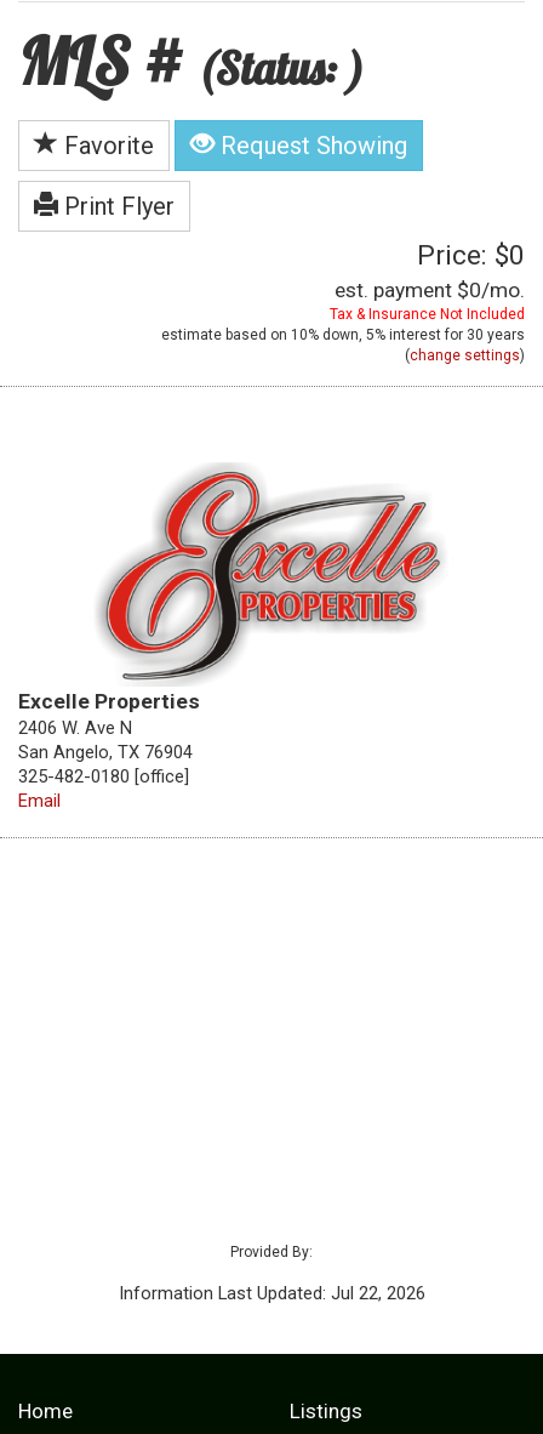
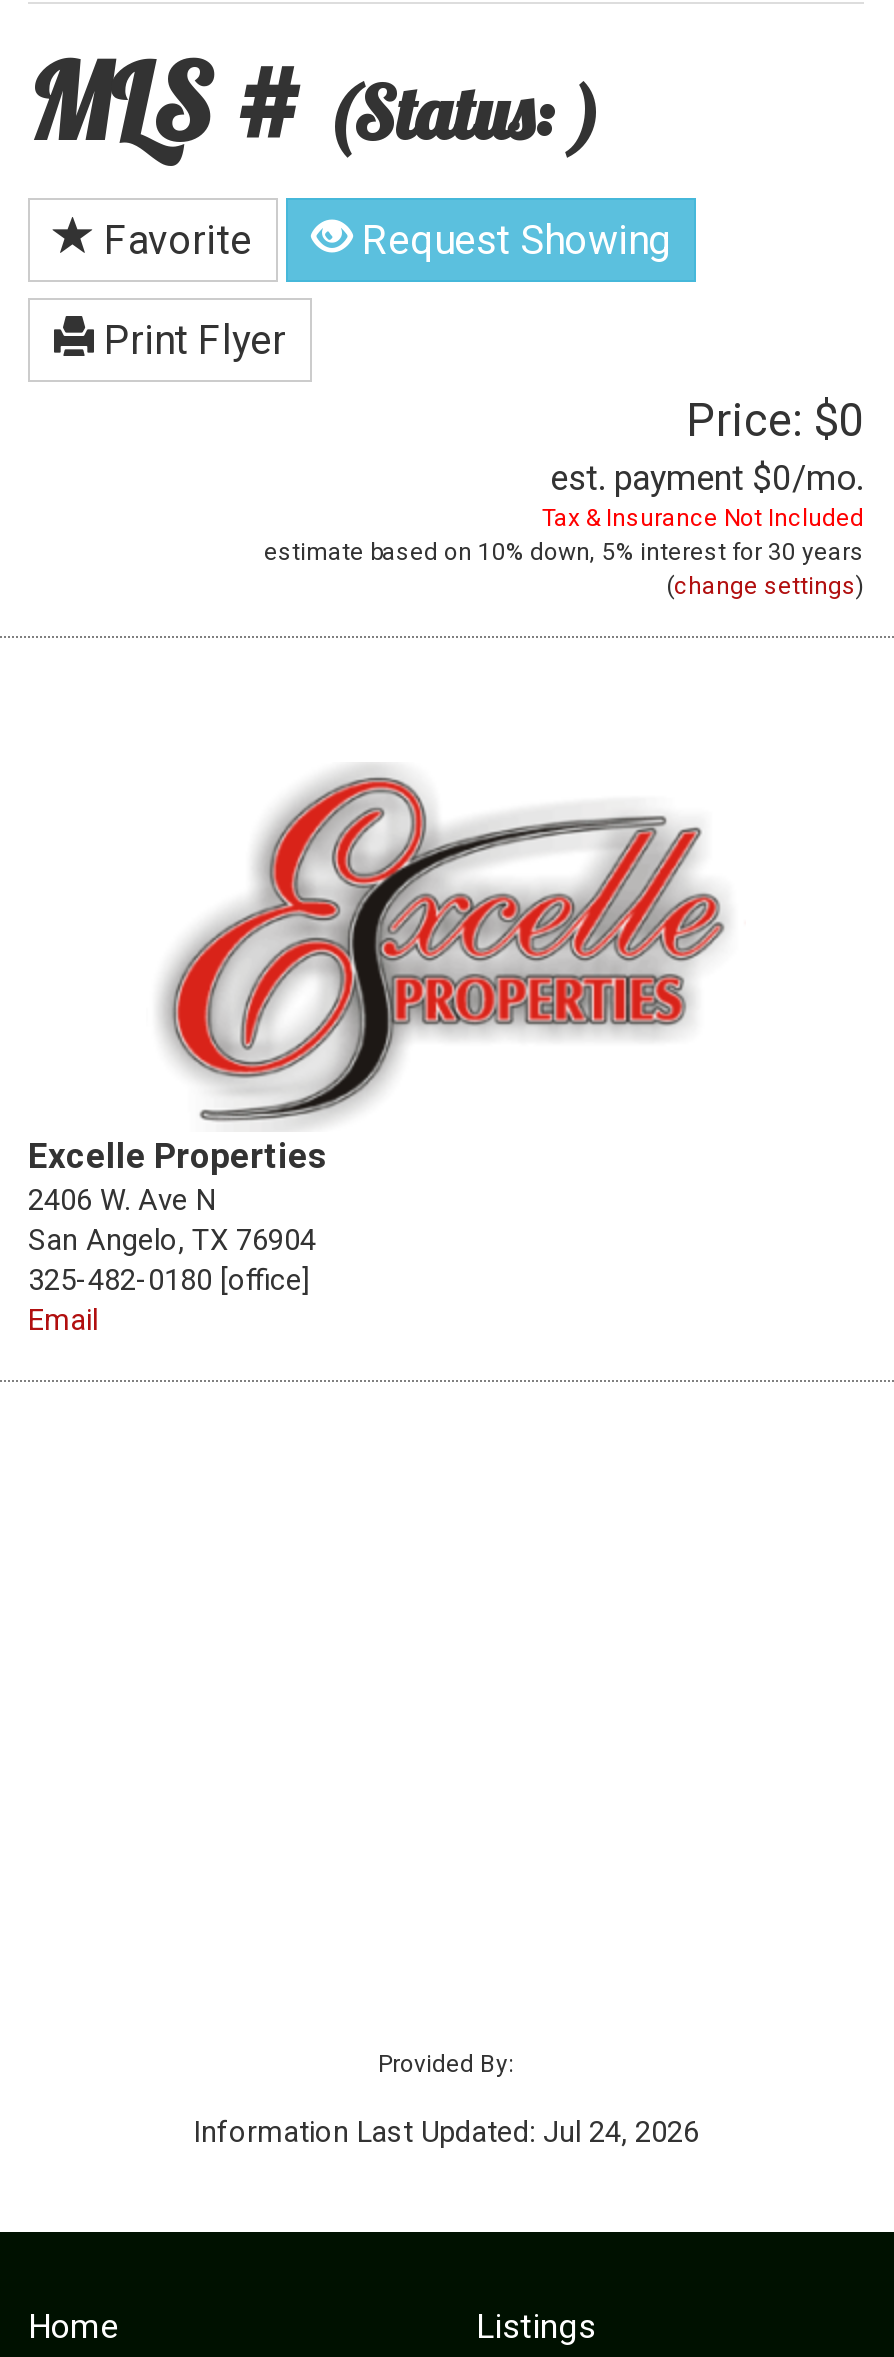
[118,1282,425,1304] Information Last Updated: Jul 22, 2026 -> [193,2113,699,2149] Information Last Updated: Jul 24, 2026

